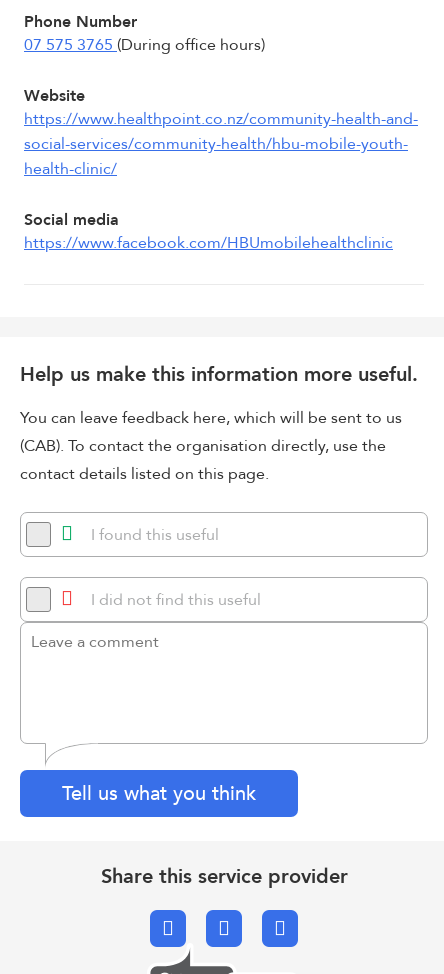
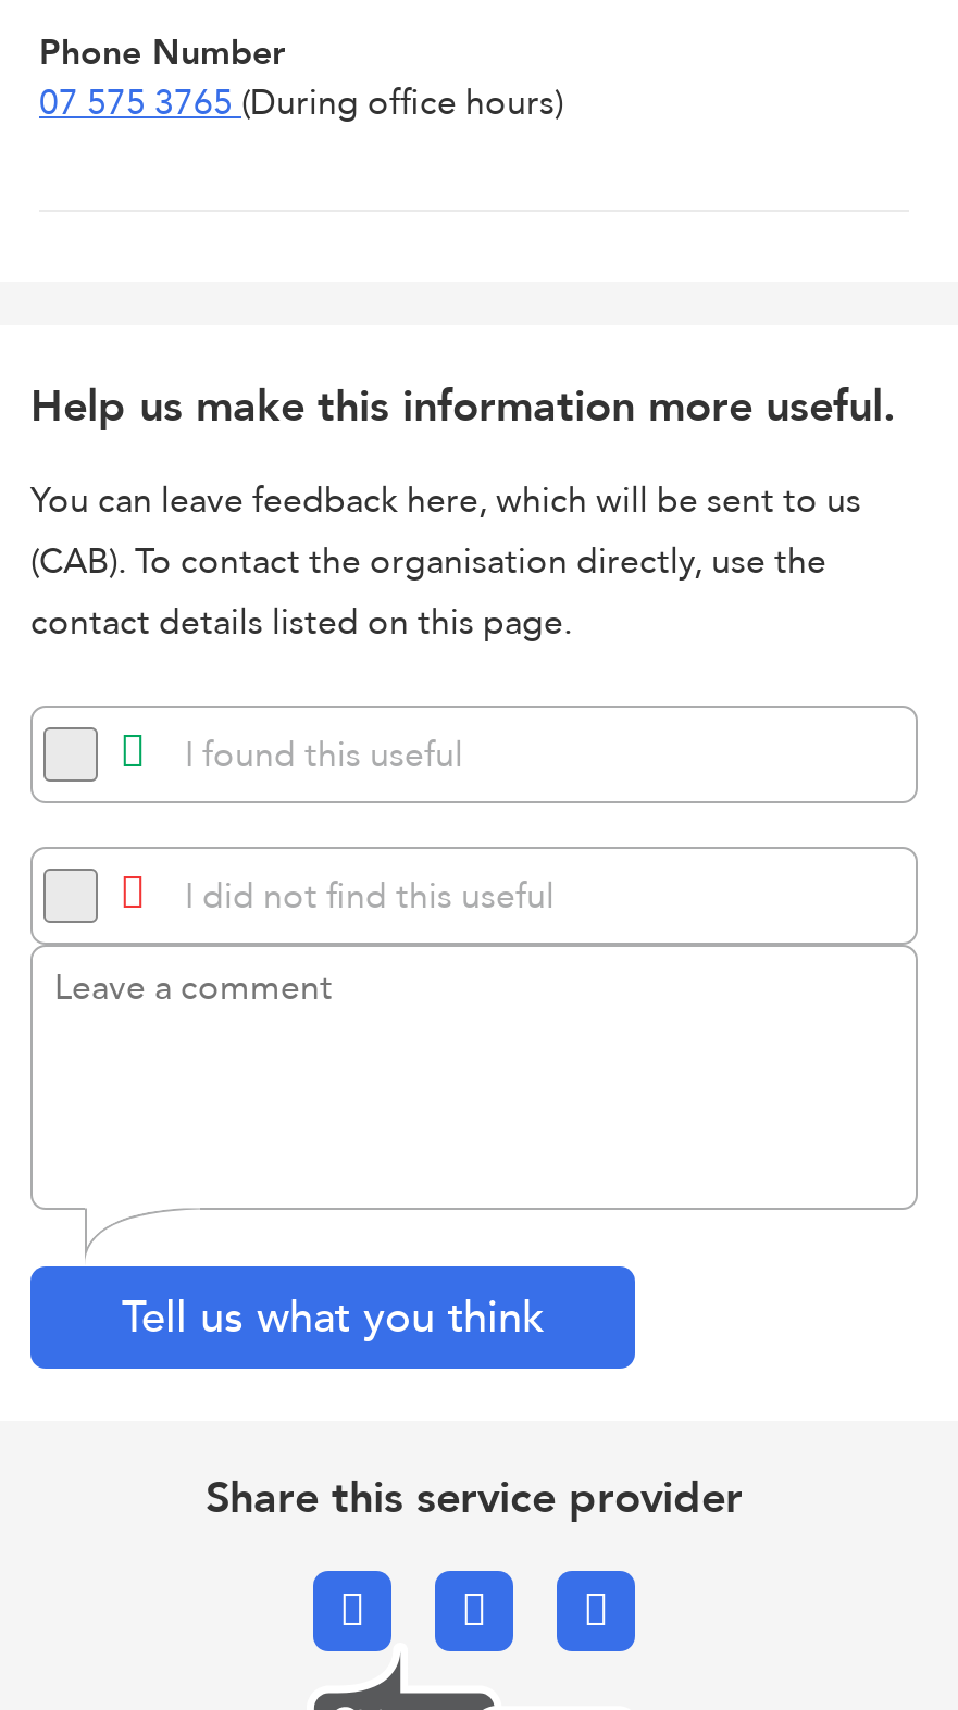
[24,85,418,254] Website | https://www.healthpoint.co.nz/community-health-and- | social-services/community-health/hbu-mobile-youth- | health-clinic/ | Social media | https://www.facebook.com/HBUmobilehealthclinic -> none

